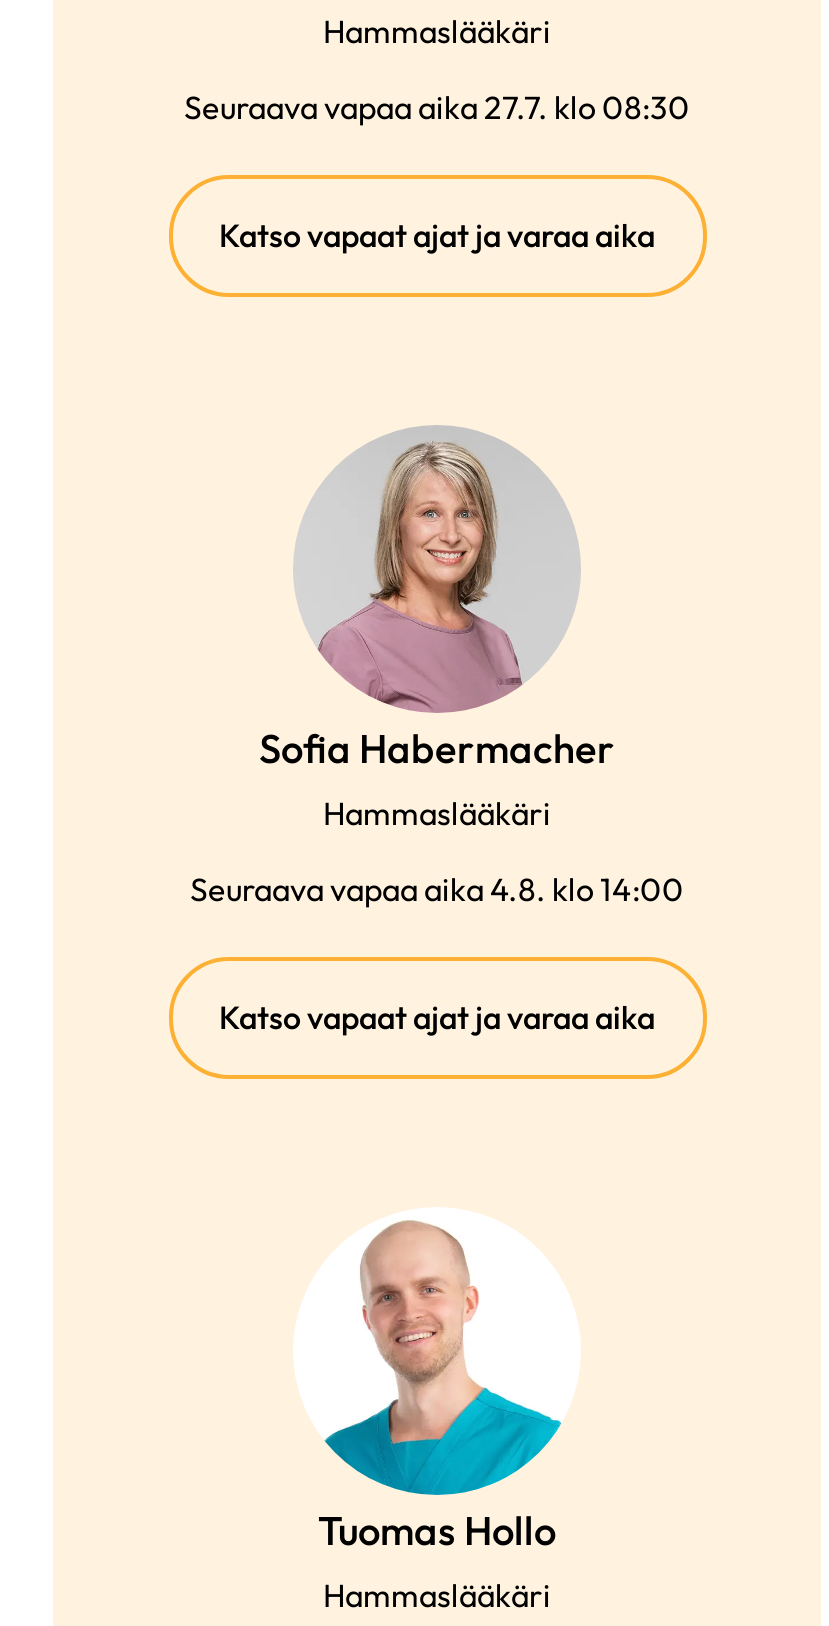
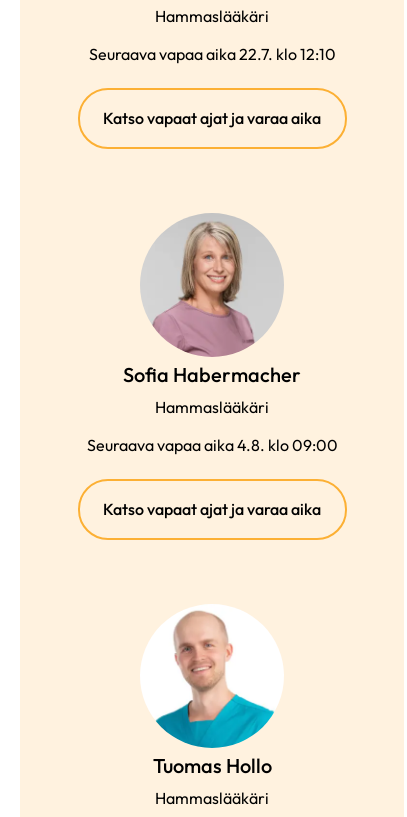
[184,86,690,126] Seuraava vapaa aika 27.7. klo 08:30 -> [88,43,335,63] Seuraava vapaa aika 22.7. klo 12:10
[190,868,684,908] Seuraava vapaa aika 4.8. klo 14:00 -> [86,434,337,454] Seuraava vapaa aika 4.8. klo 09:00

